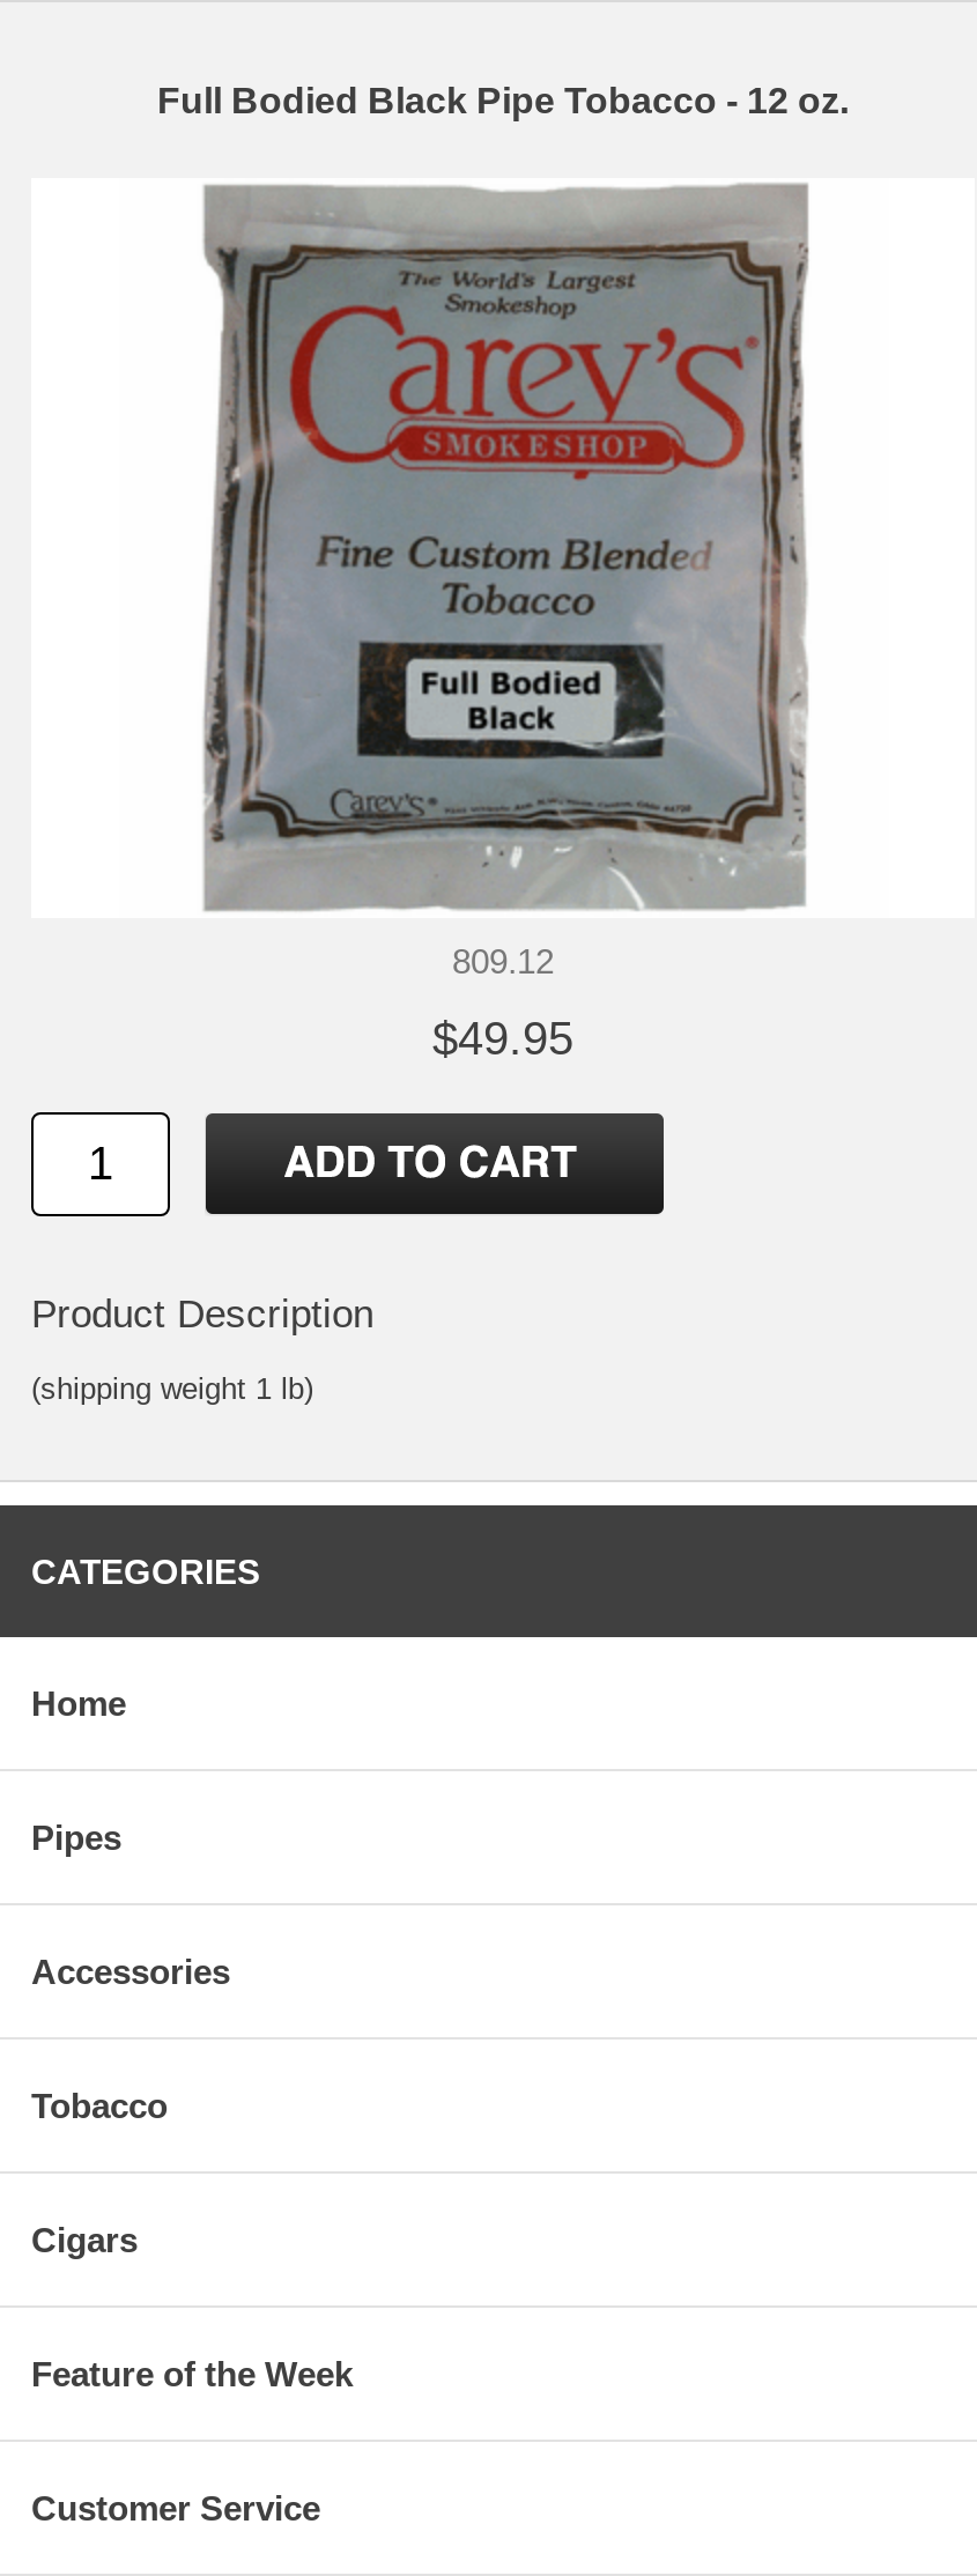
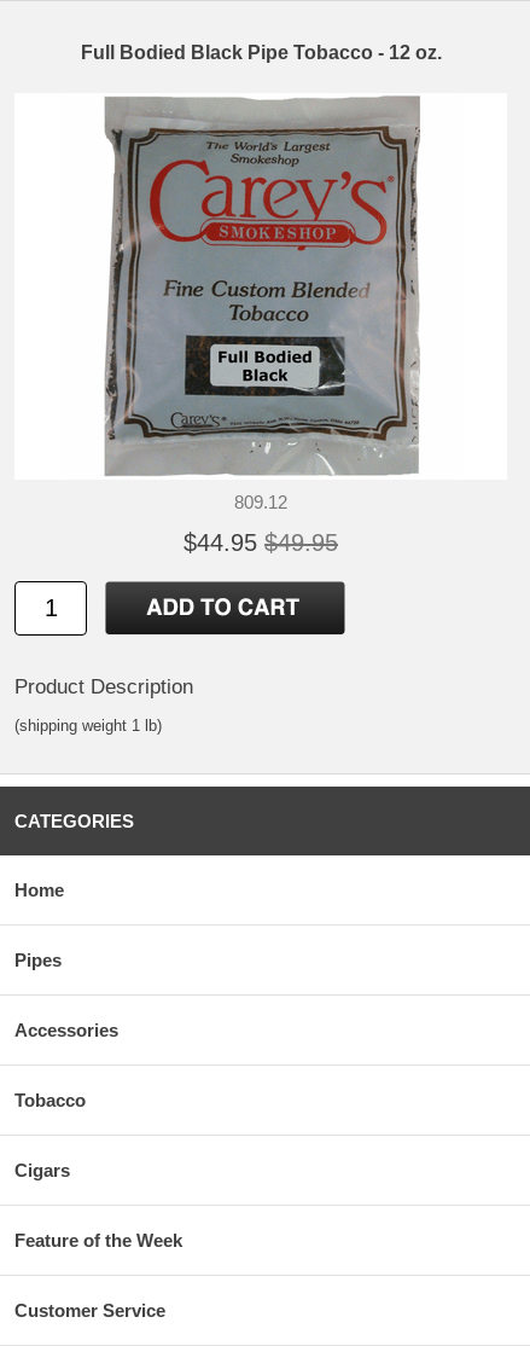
[432,1012,573,1063] $49.95 -> [184,529,338,556] $44.95 $49.95

